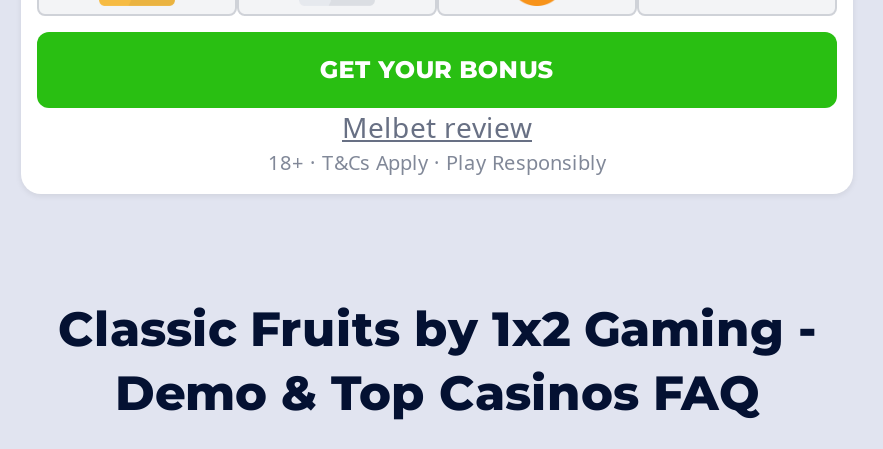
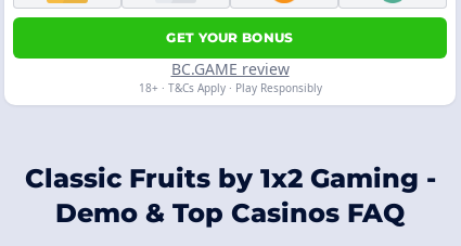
[342,108,532,146] Melbet review -> [171,59,289,79] BC.GAME review

